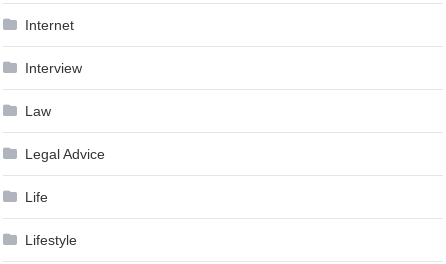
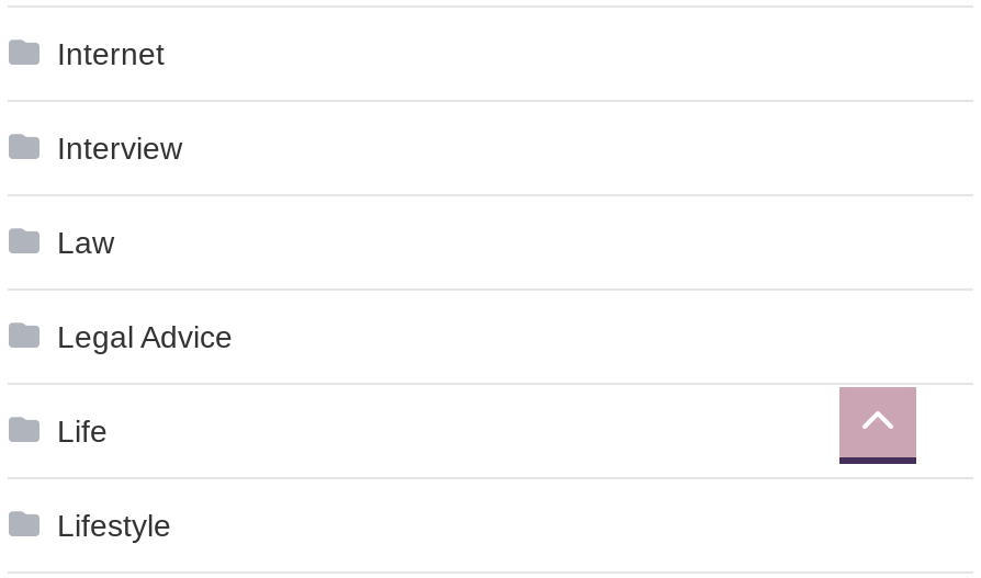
none -> [835,385,921,468] [image]

